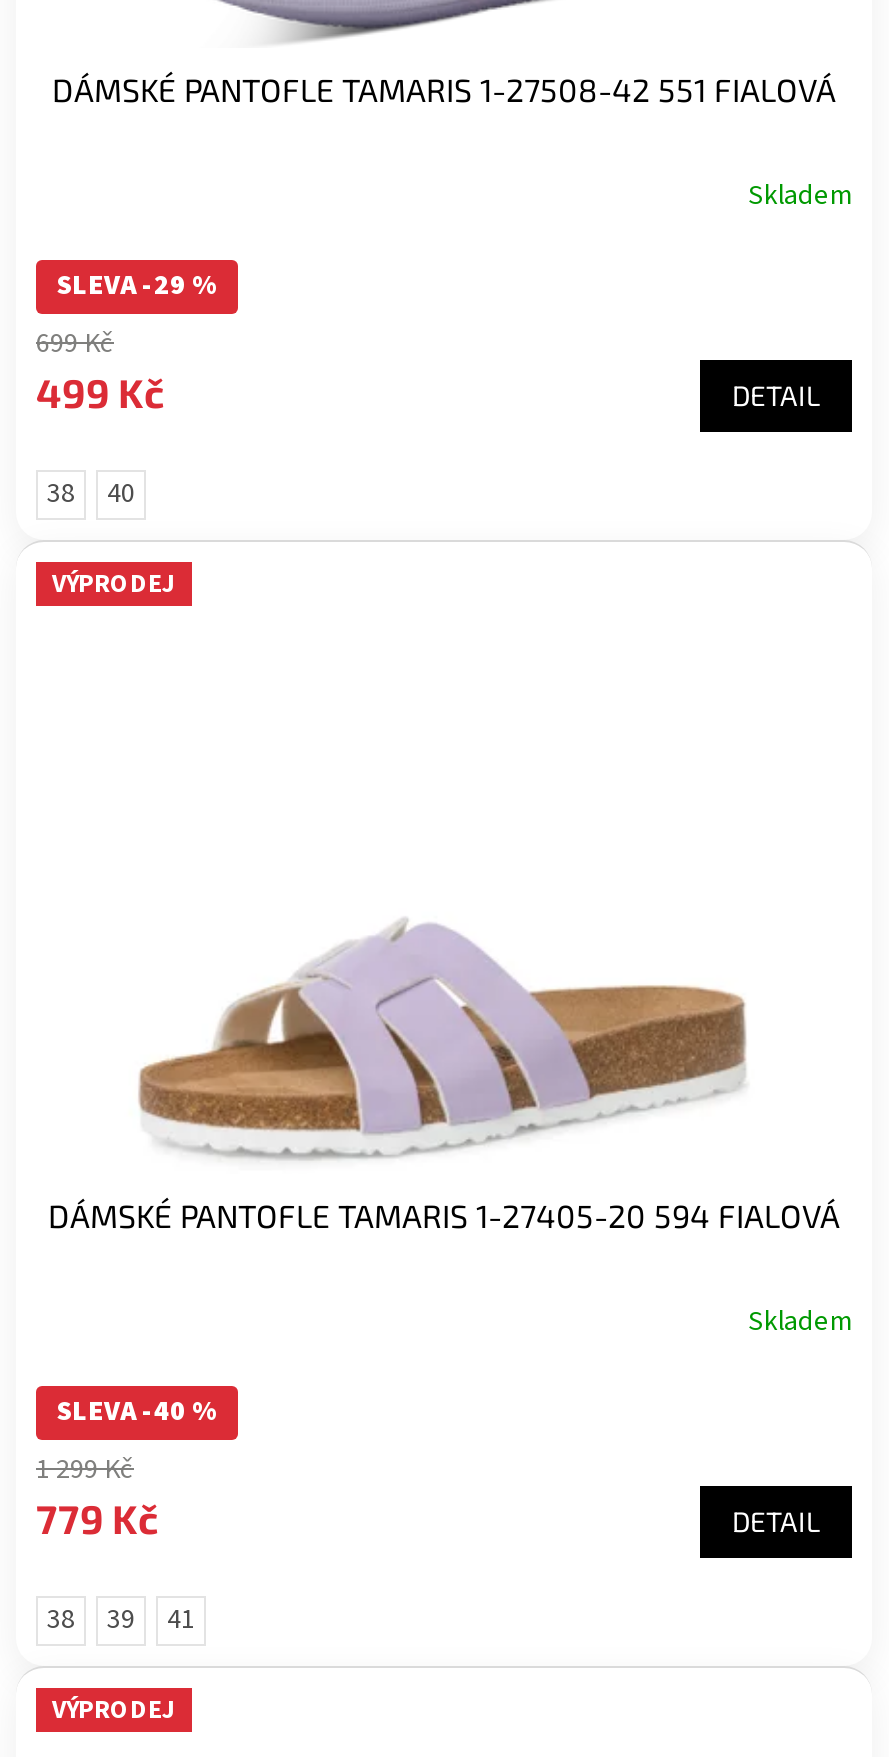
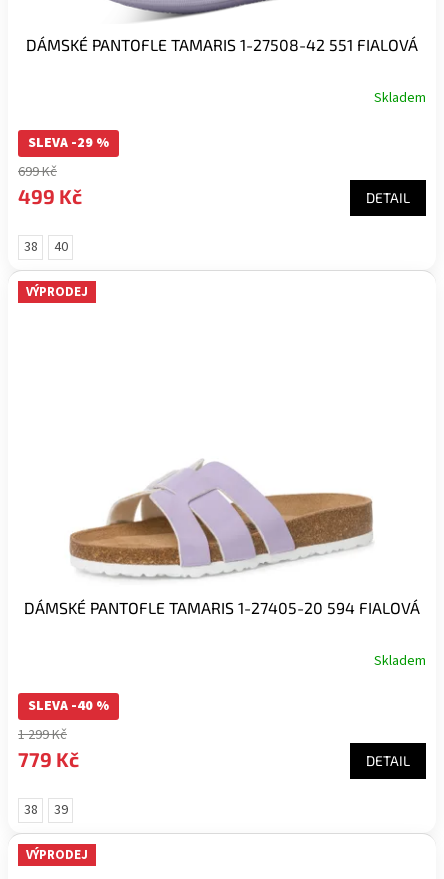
[167,1601,195,1641] 41 -> none

